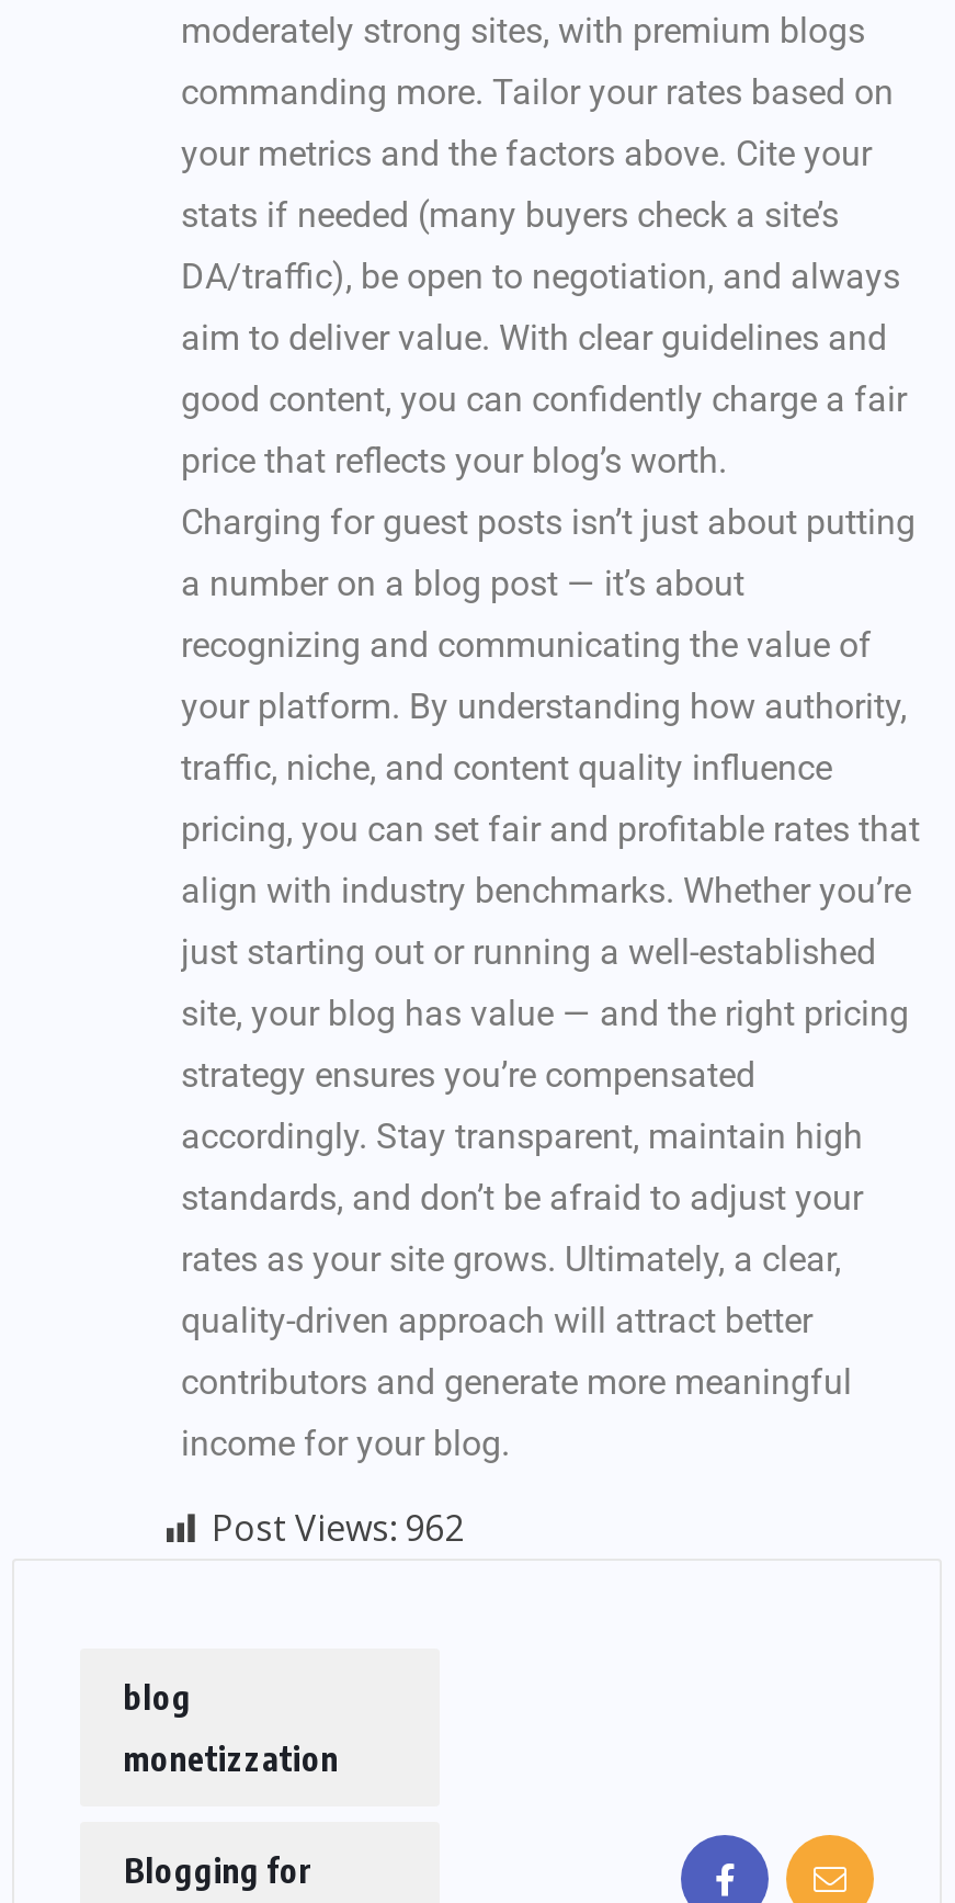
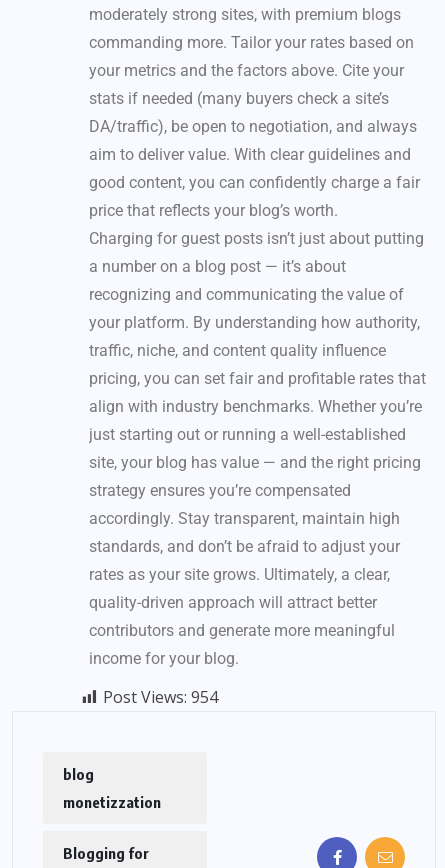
[212,1504,464,1552] Post Views: 962 -> [103,686,218,708] Post Views: 954

